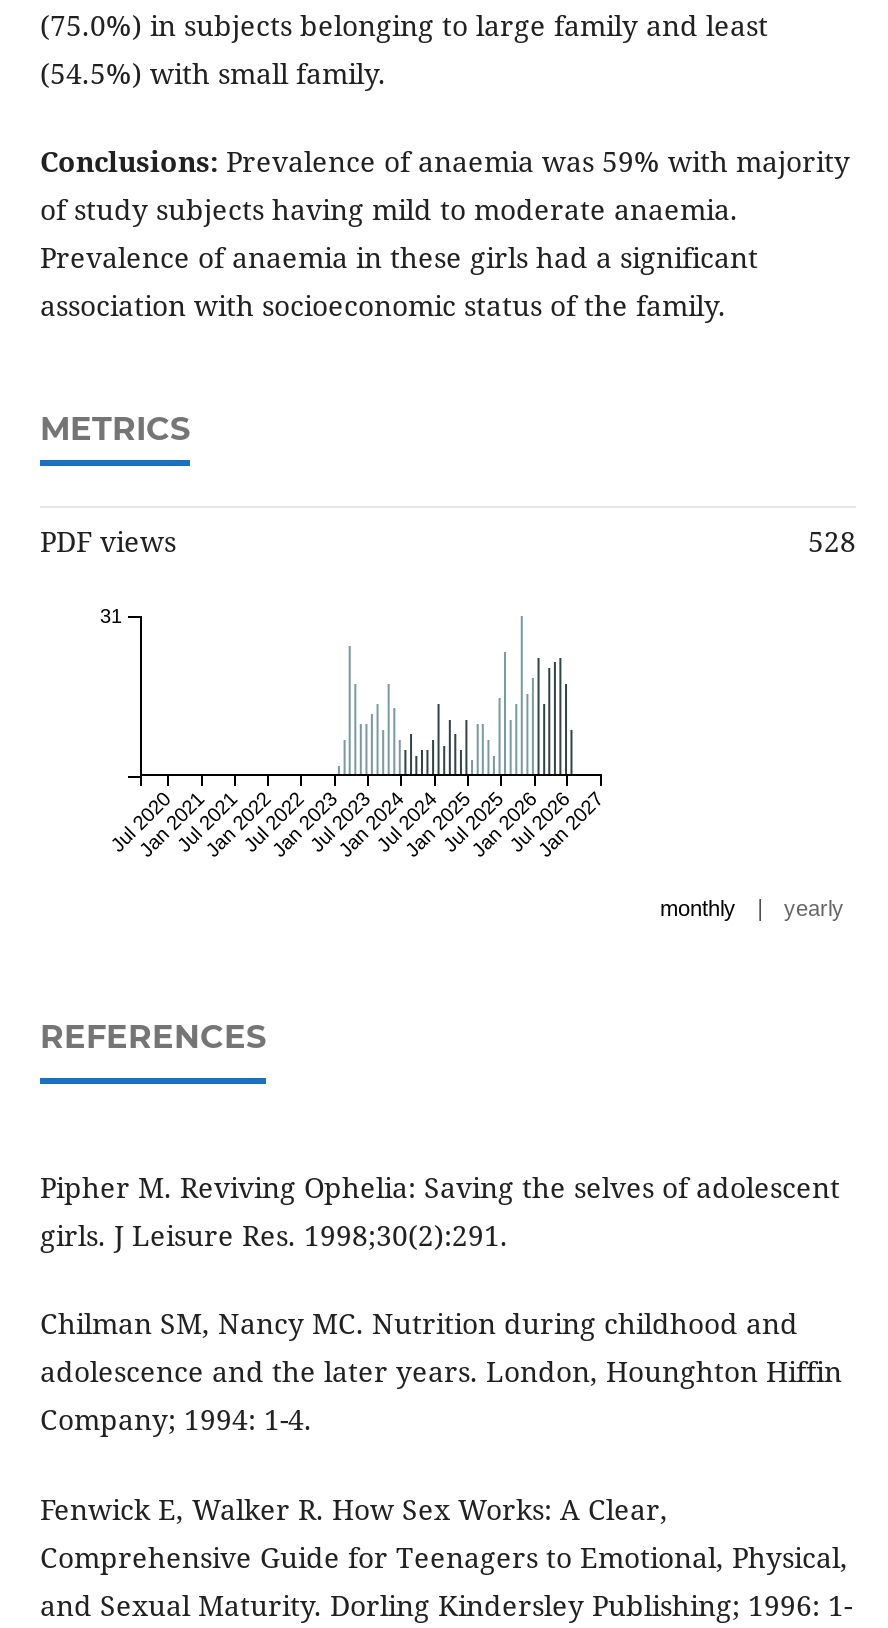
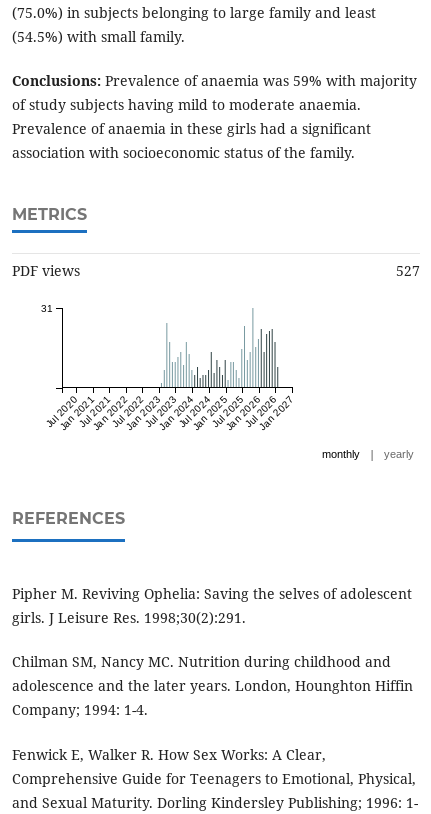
[808,523,856,561] 528 -> [396,261,420,280] 527

